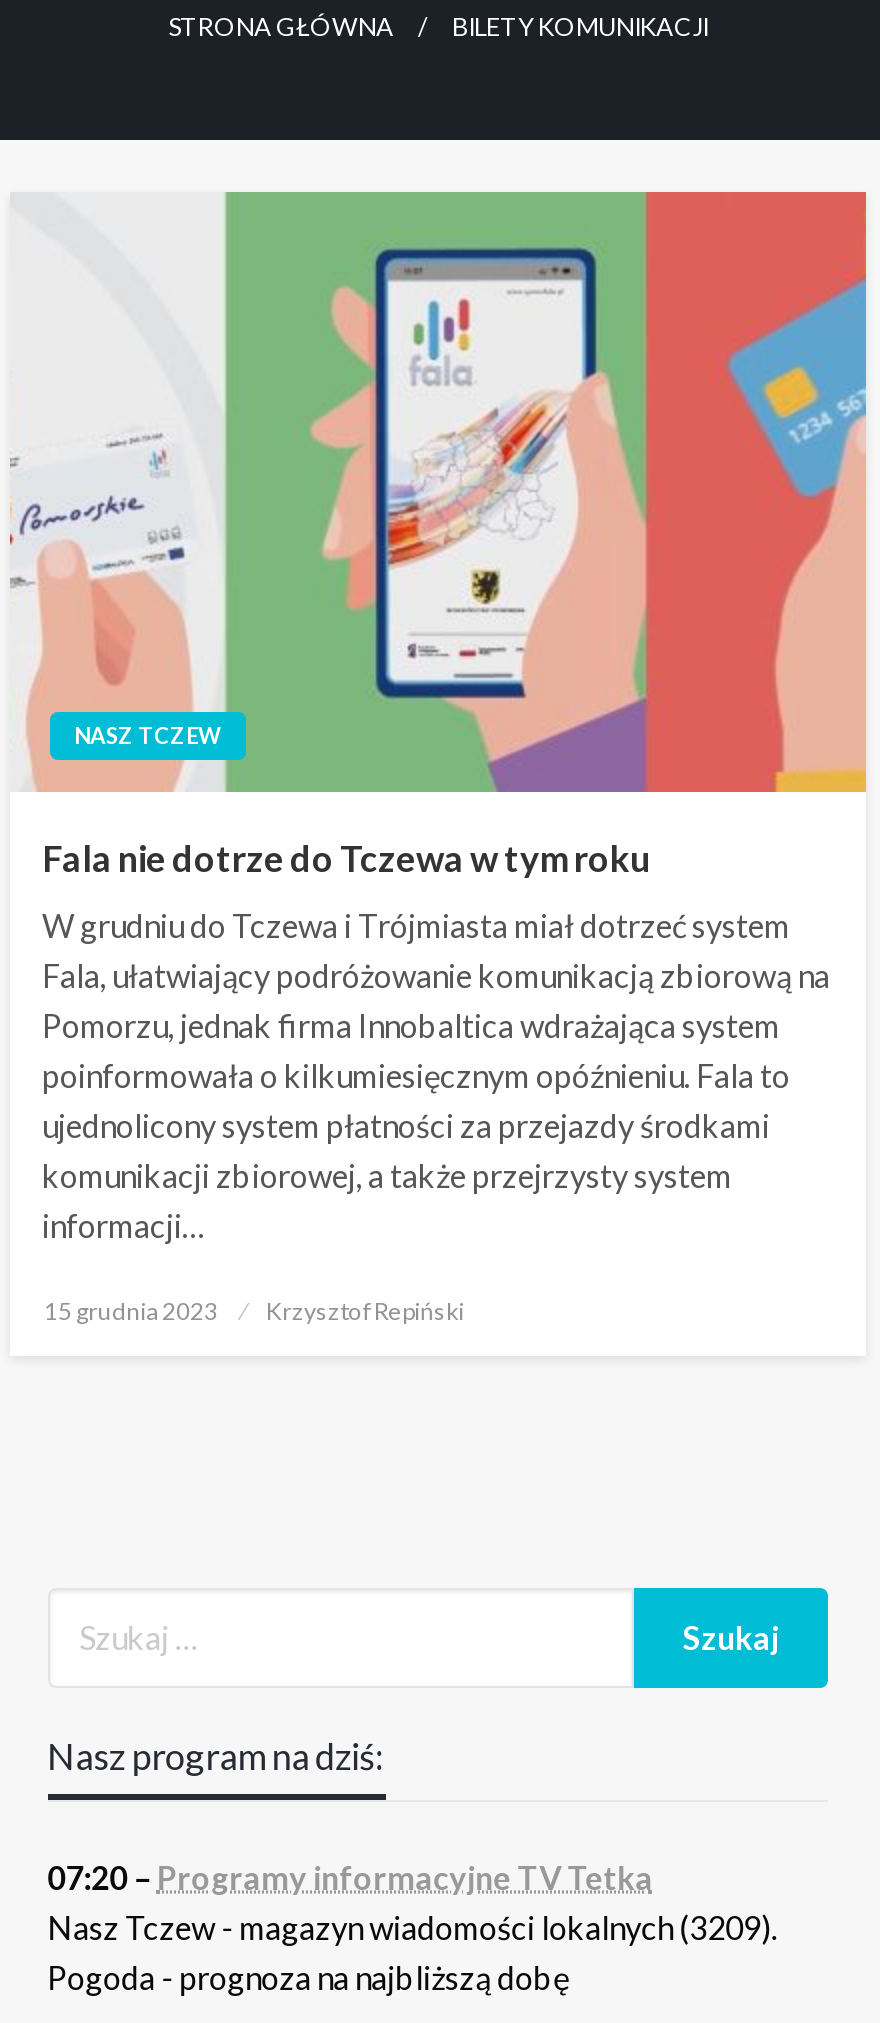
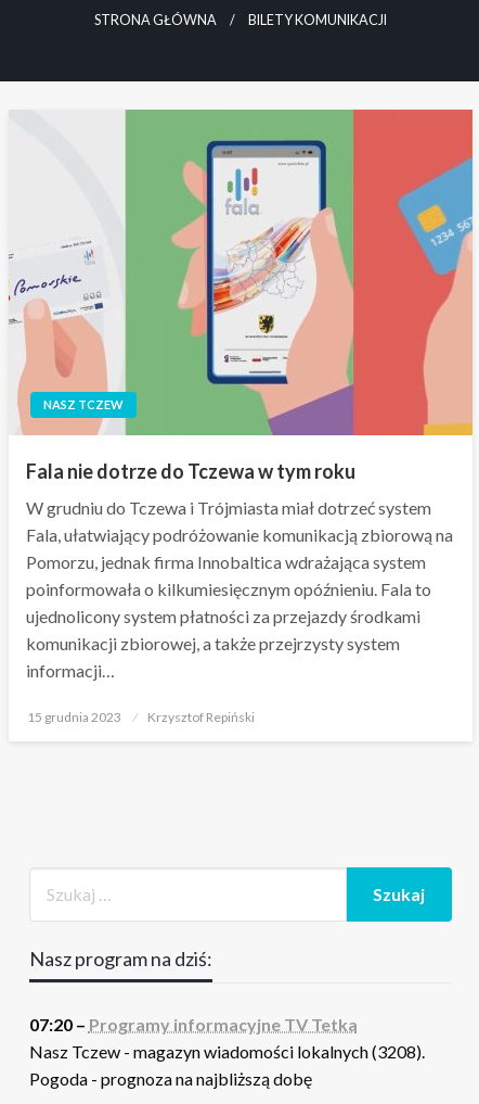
[47,1907,777,1945] Nasz Tczew - magazyn wiadomości lokalnych (3209). -> [29,1041,424,1061] Nasz Tczew - magazyn wiadomości lokalnych (3208).

